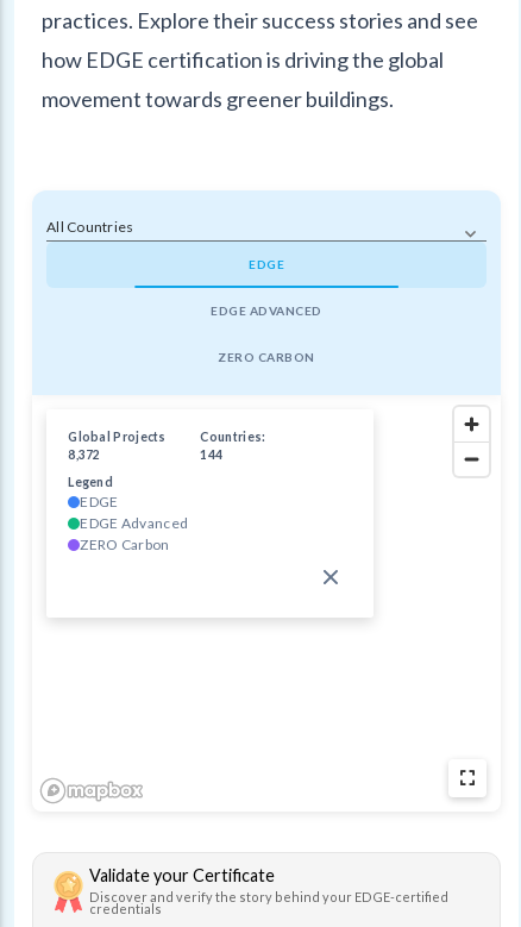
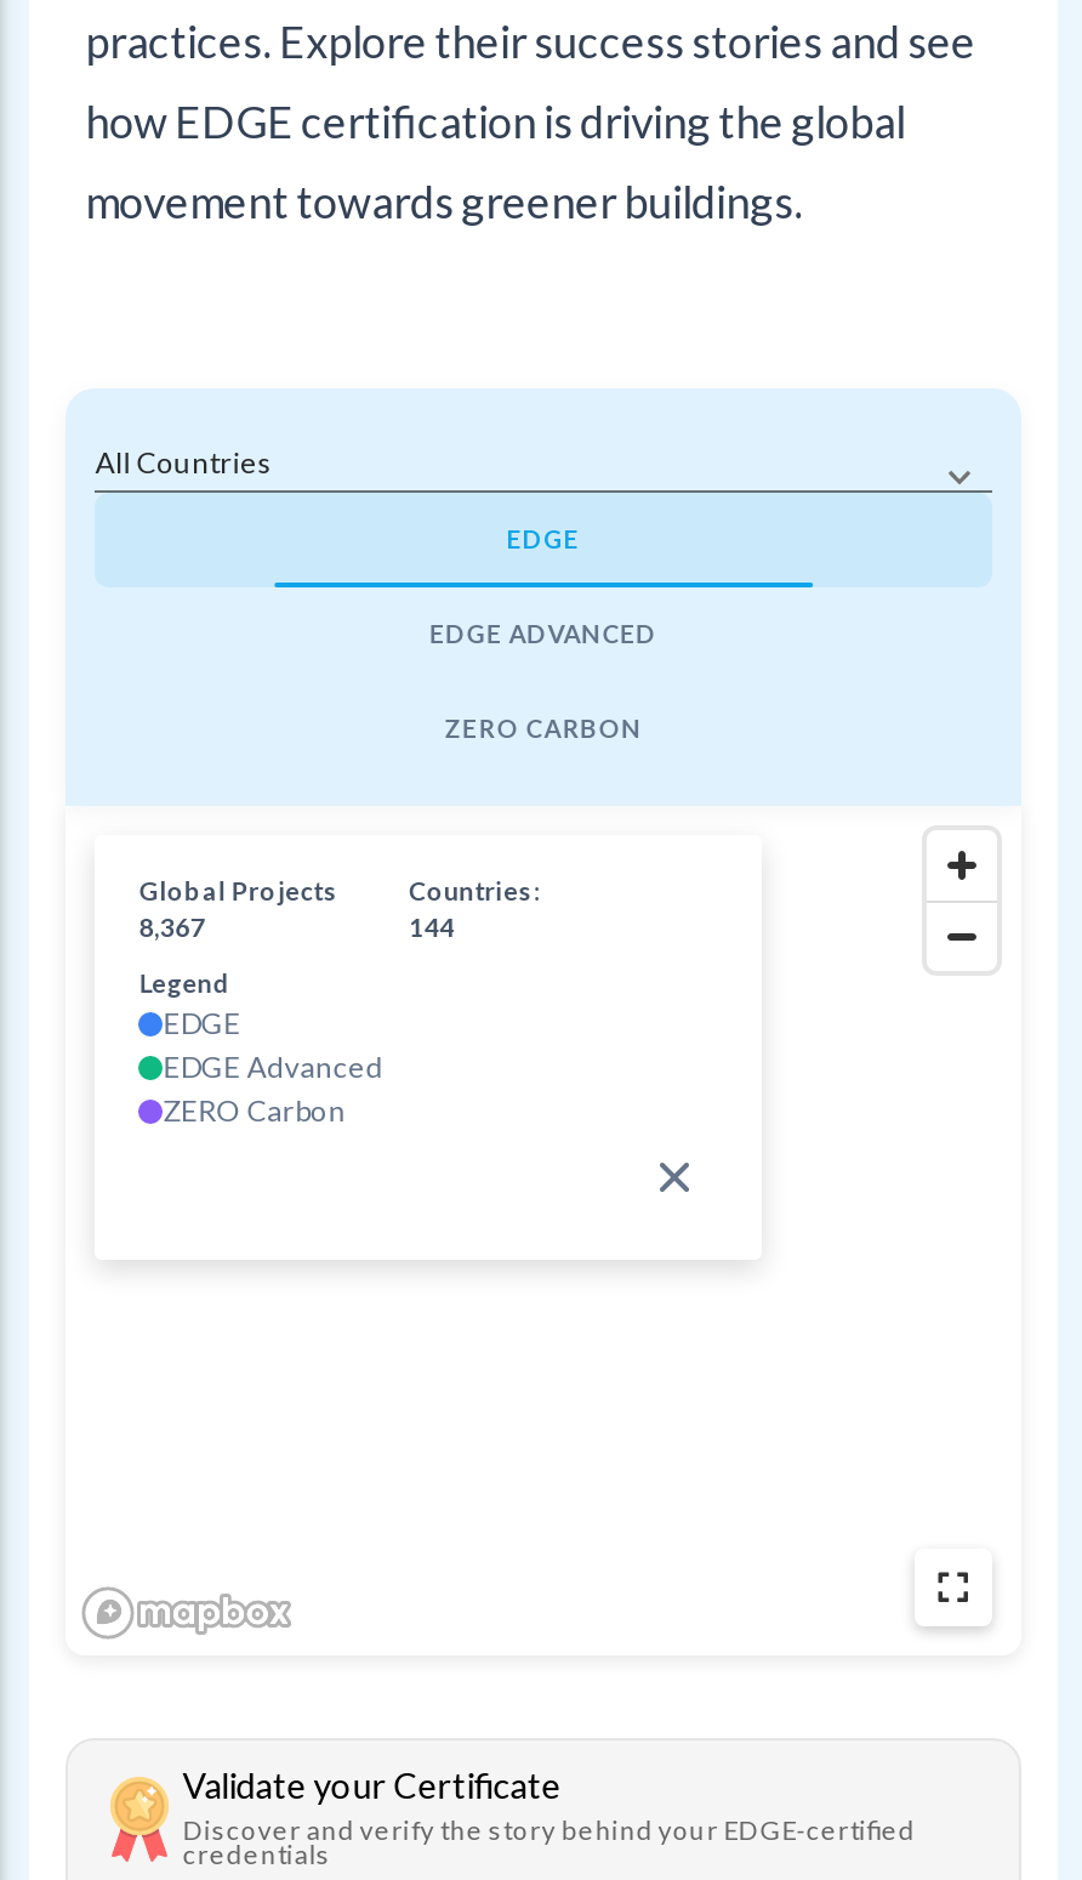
[68,447,101,462] 8,372 -> [139,913,205,942] 8,367

